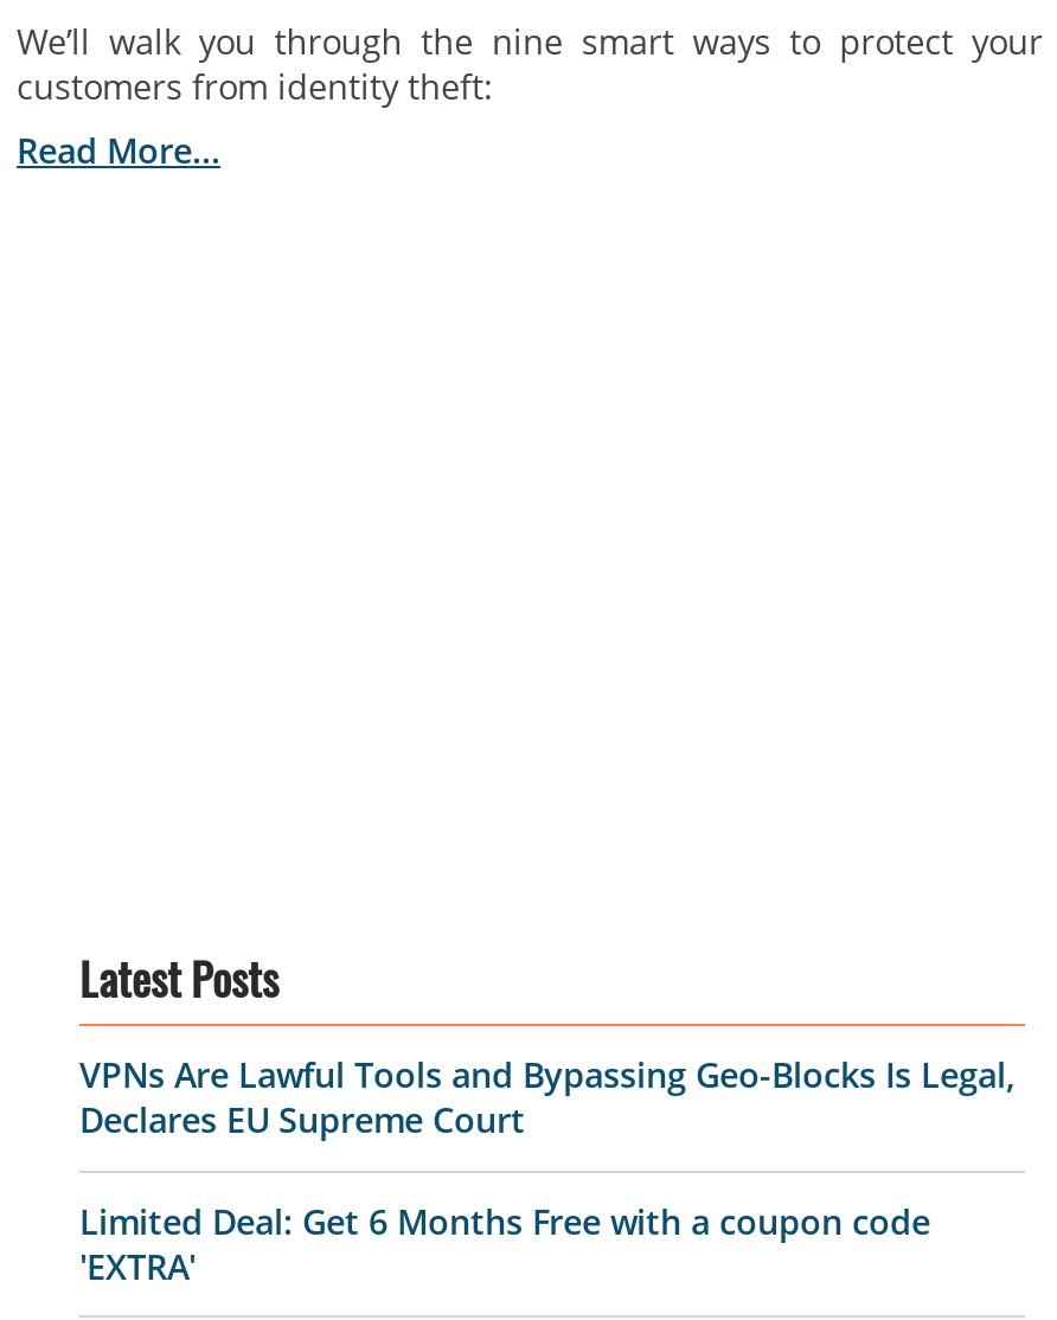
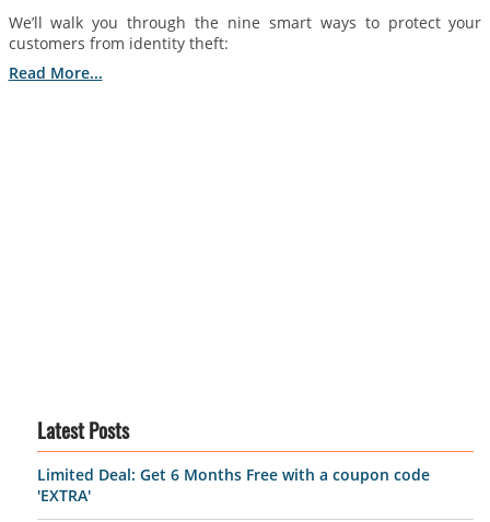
[79,1053,1016,1143] VPNs Are Lawful Tools and Bypassing Geo-Blocks Is Legal, | Declares EU Supreme Court -> none

